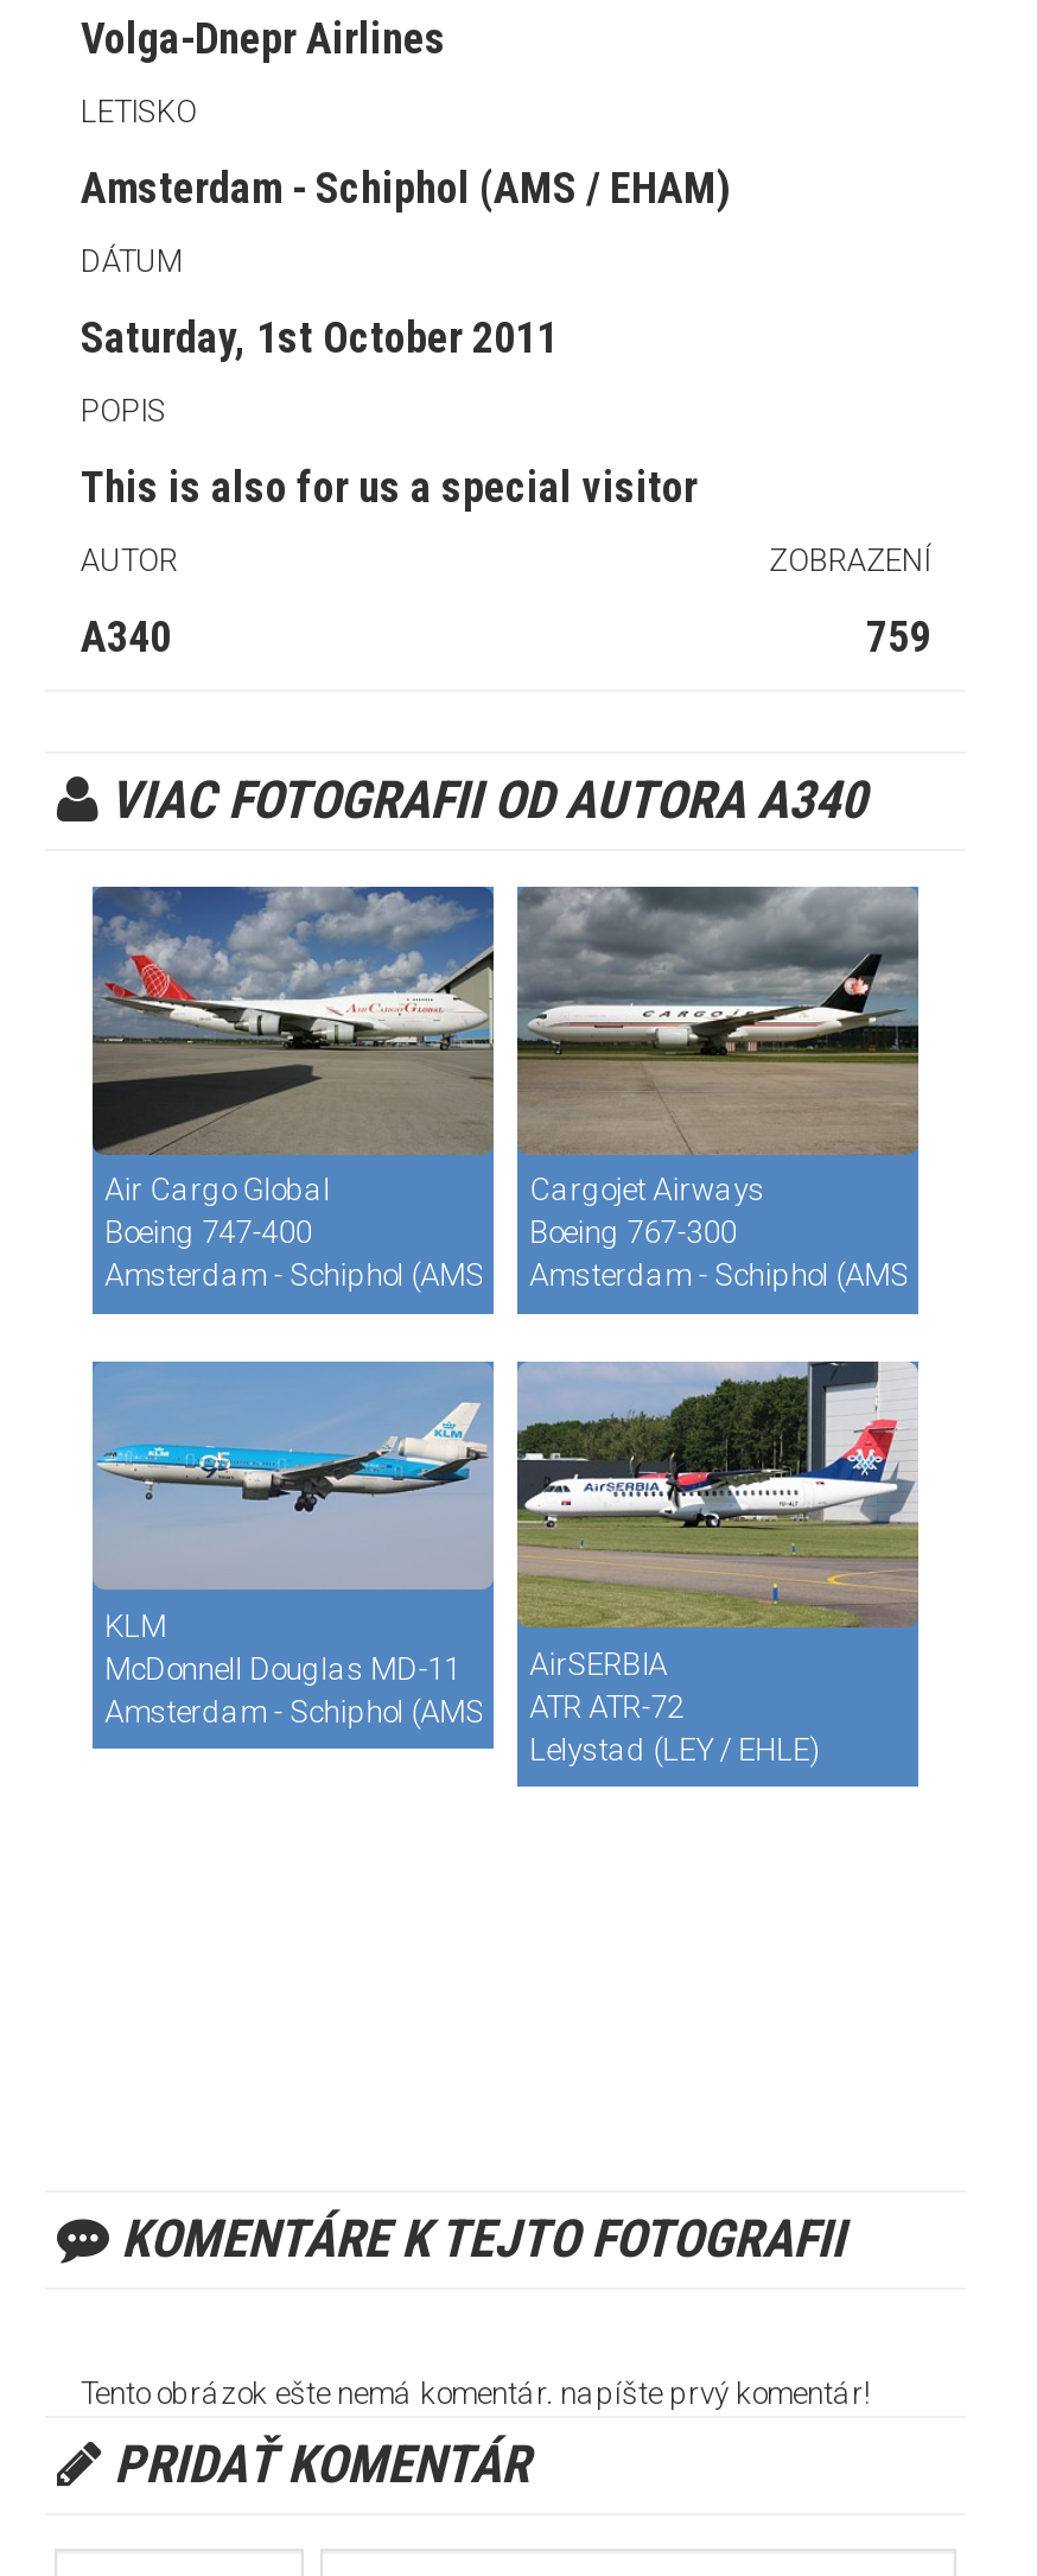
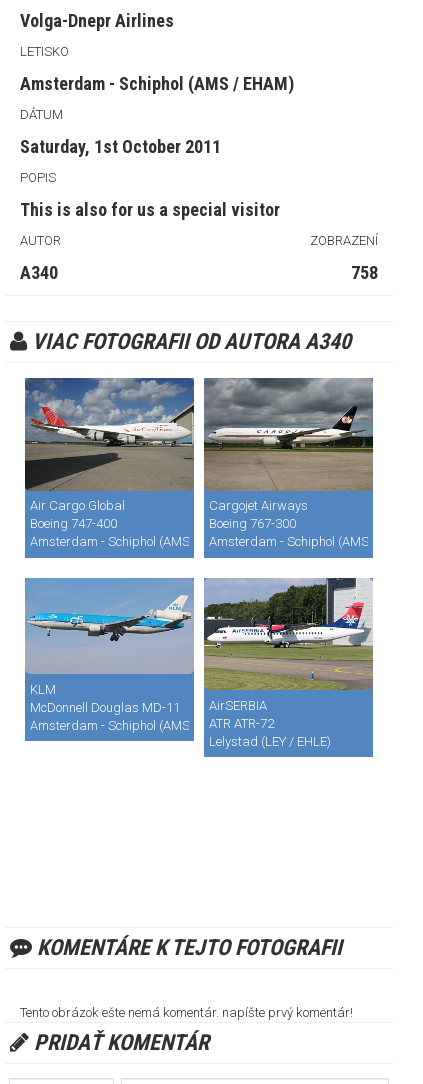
[866,612,930,661] 759 -> [351,262,378,283] 758

